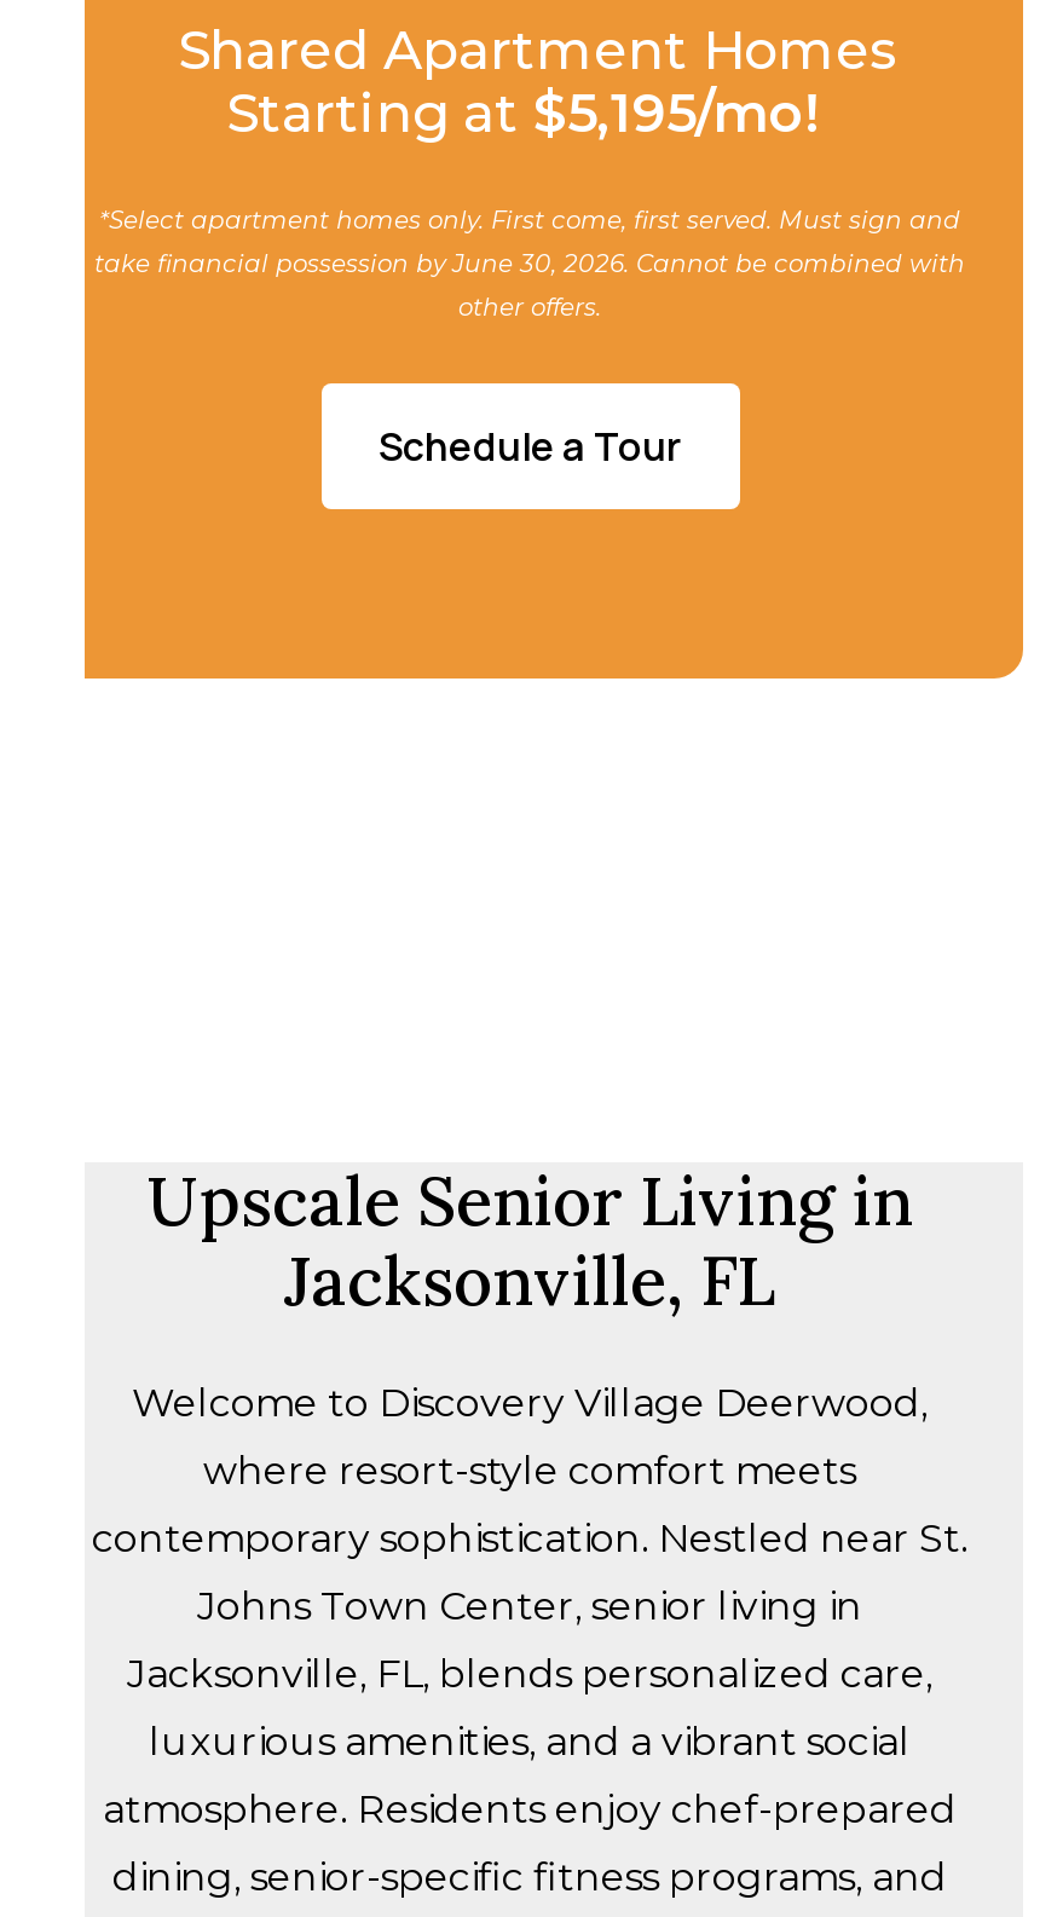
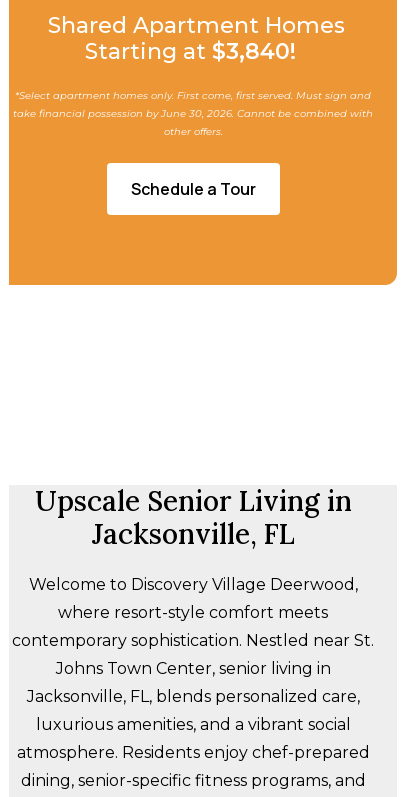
[226,81,819,146] Starting at $5,195/mo! -> [84,38,295,65] Starting at $3,840!

